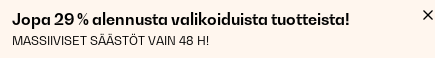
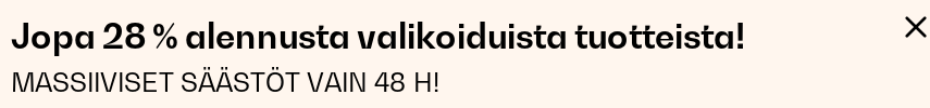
[12,9,350,29] Jopa 29 % alennusta valikoiduista tuotteista! -> [11,14,746,57] Jopa 28 % alennusta valikoiduista tuotteista!

